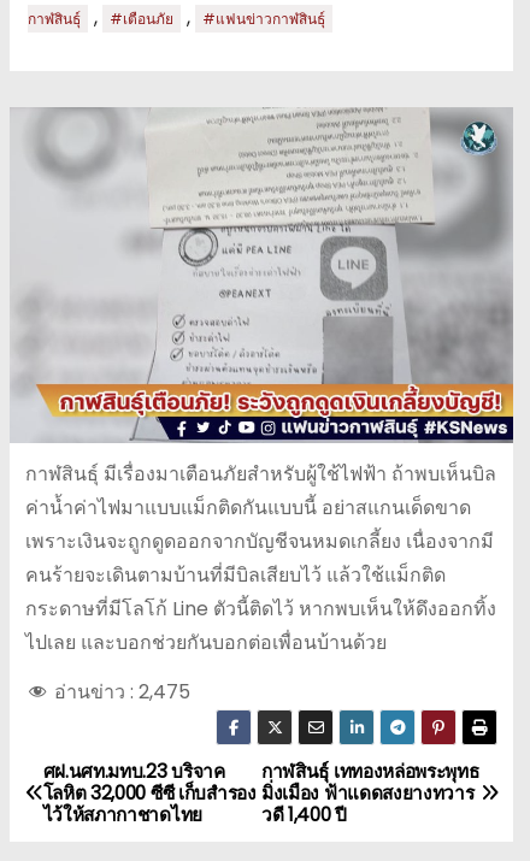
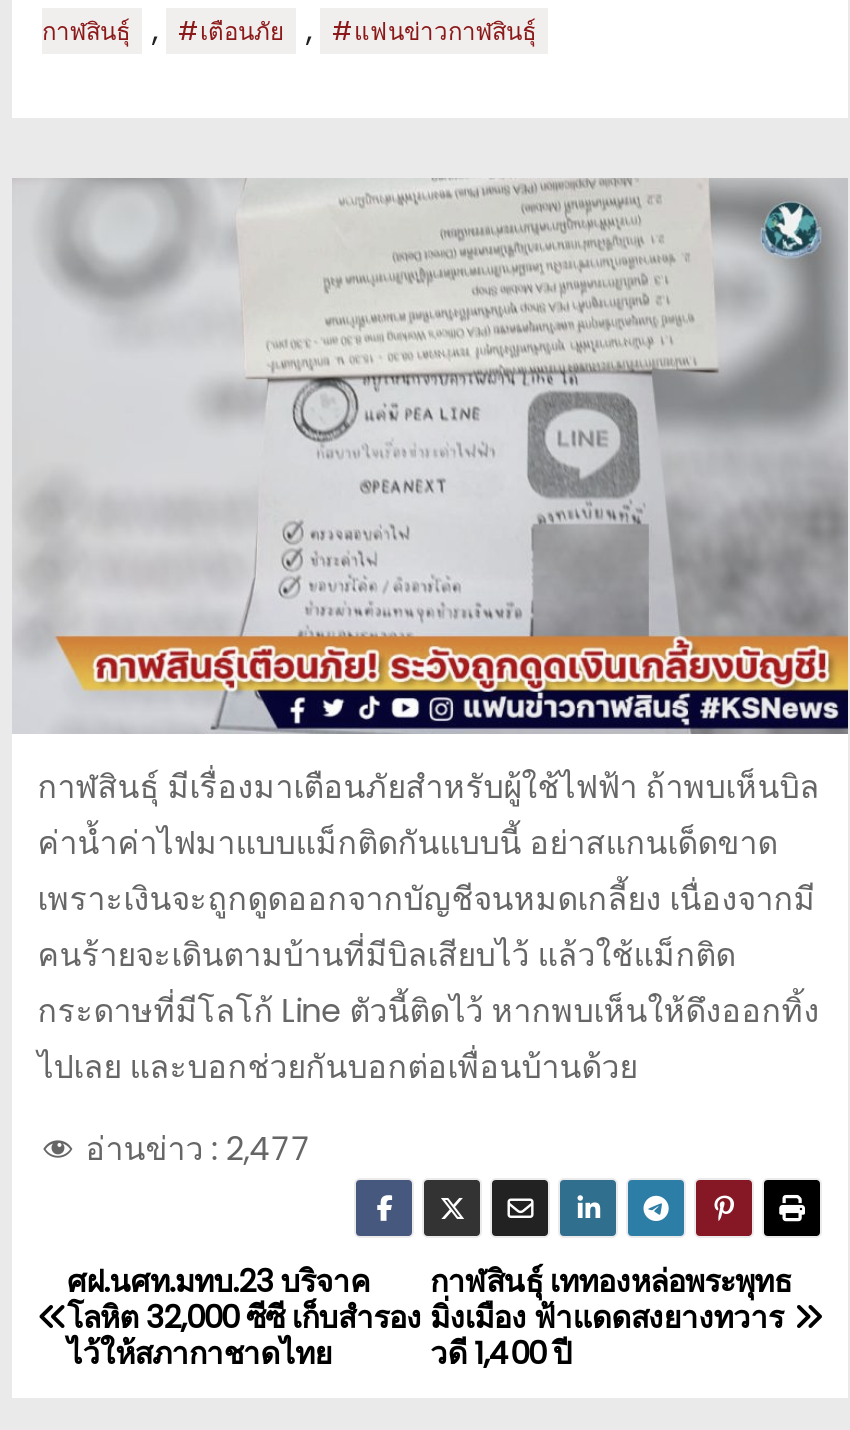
[54,678,190,706] อ่านข่าว : 2,475 -> [86,1126,312,1172] อ่านข่าว : 2,477

